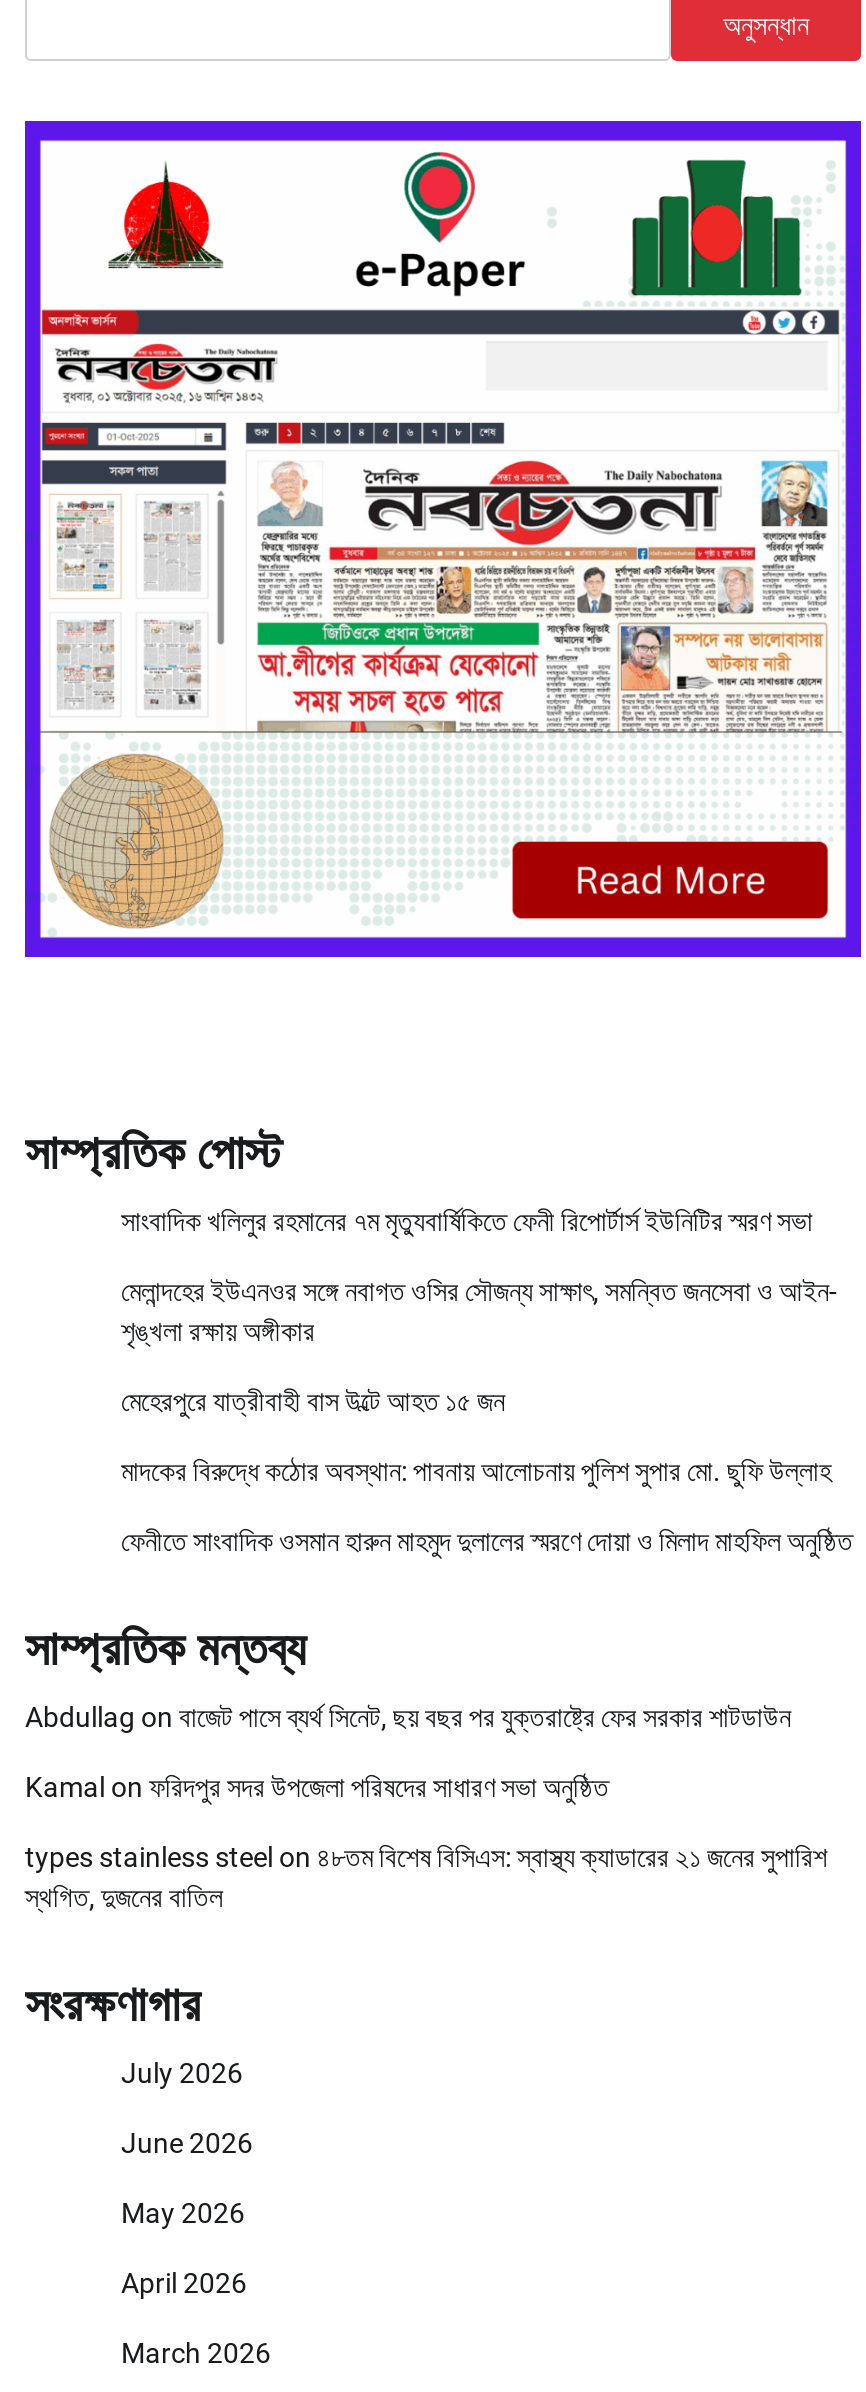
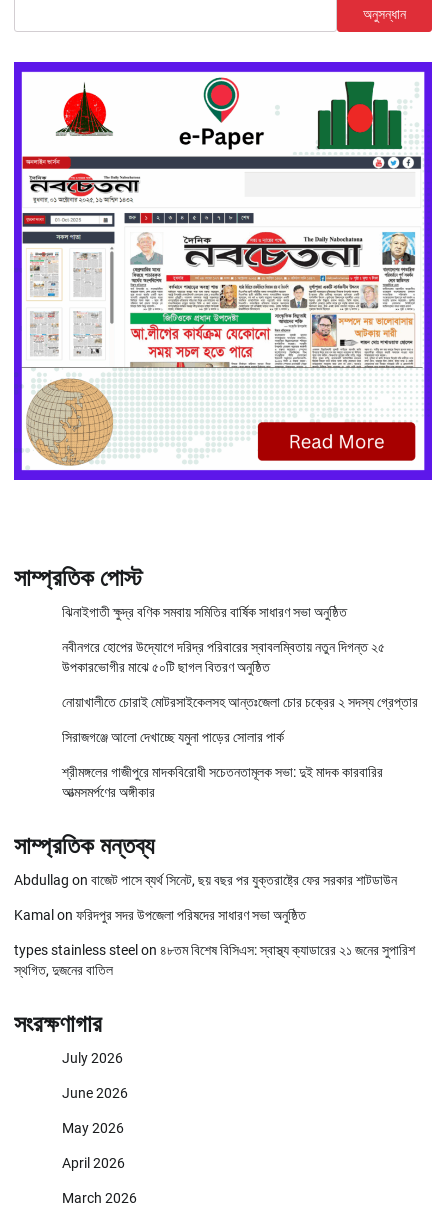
[121,1205,813,1237] সাংবাদিক খলিলুর রহমানের ৭ম মৃত্যুবার্ষিকিতে ফেনী রিপোর্টার্স ইউনিটির স্মরণ সভা -> [62,604,347,620] ঝিনাইগাতী ক্ষুদ্র বণিক সমবায় সমিতির বার্ষিক সাধারণ সভা অনুষ্ঠিত
[121,1275,837,1347] মেলান্দহের ইউএনওর সঙ্গে নবাগত ওসির সৌজন্য সাক্ষাৎ, সমন্বিত জনসেবা ও আইন- | শৃঙ্খলা রক্ষায় অঙ্গীকার -> [62,639,385,675] নবীনগরে হোপের উদ্যোগে দরিদ্র পরিবারের স্বাবলম্বিতায় নতুন দিগন্ত ২৫ | উপকারভোগীর মাঝে ৫০টি ছাগল বিতরণ অনুষ্ঠিত
[121,1385,505,1417] মেহেরপুরে যাত্রীবাহী বাস উল্টে আহত ১৫ জন -> [62,694,418,710] নোয়াখালীতে চোরাই মোটরসাইকেলসহ আন্তঃজেলা চোর চক্রের ২ সদস্য গ্রেপ্তার
[121,1455,831,1487] মাদকের বিরুদ্ধে কঠোর অবস্থান: পাবনায় আলোচনায় পুলিশ সুপার মো. ছুফি উল্লাহ -> [62,729,284,745] সিরাজগঞ্জে আলো দেখাচ্ছে যমুনা পাড়ের সোলার পার্ক
[121,1525,853,1557] ফেনীতে সাংবাদিক ওসমান হারুন মাহমুদ দুলালের স্মরণে দোয়া ও মিলাদ মাহফিল অনুষ্ঠিত -> [62,764,383,800] শ্রীমঙ্গলের গাজীপুরে মাদকবিরোধী সচেতনতামূলক সভা: দুই মাদক কারবারির | আত্মসমর্পণের অঙ্গীকার

